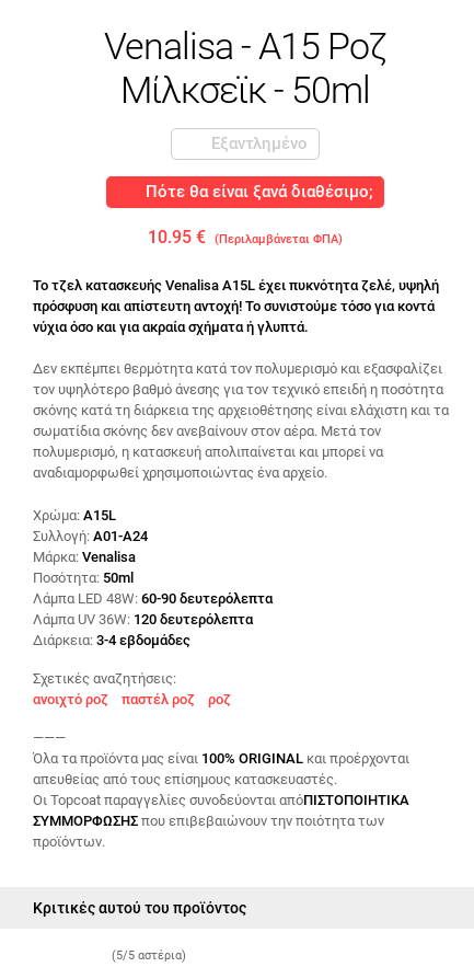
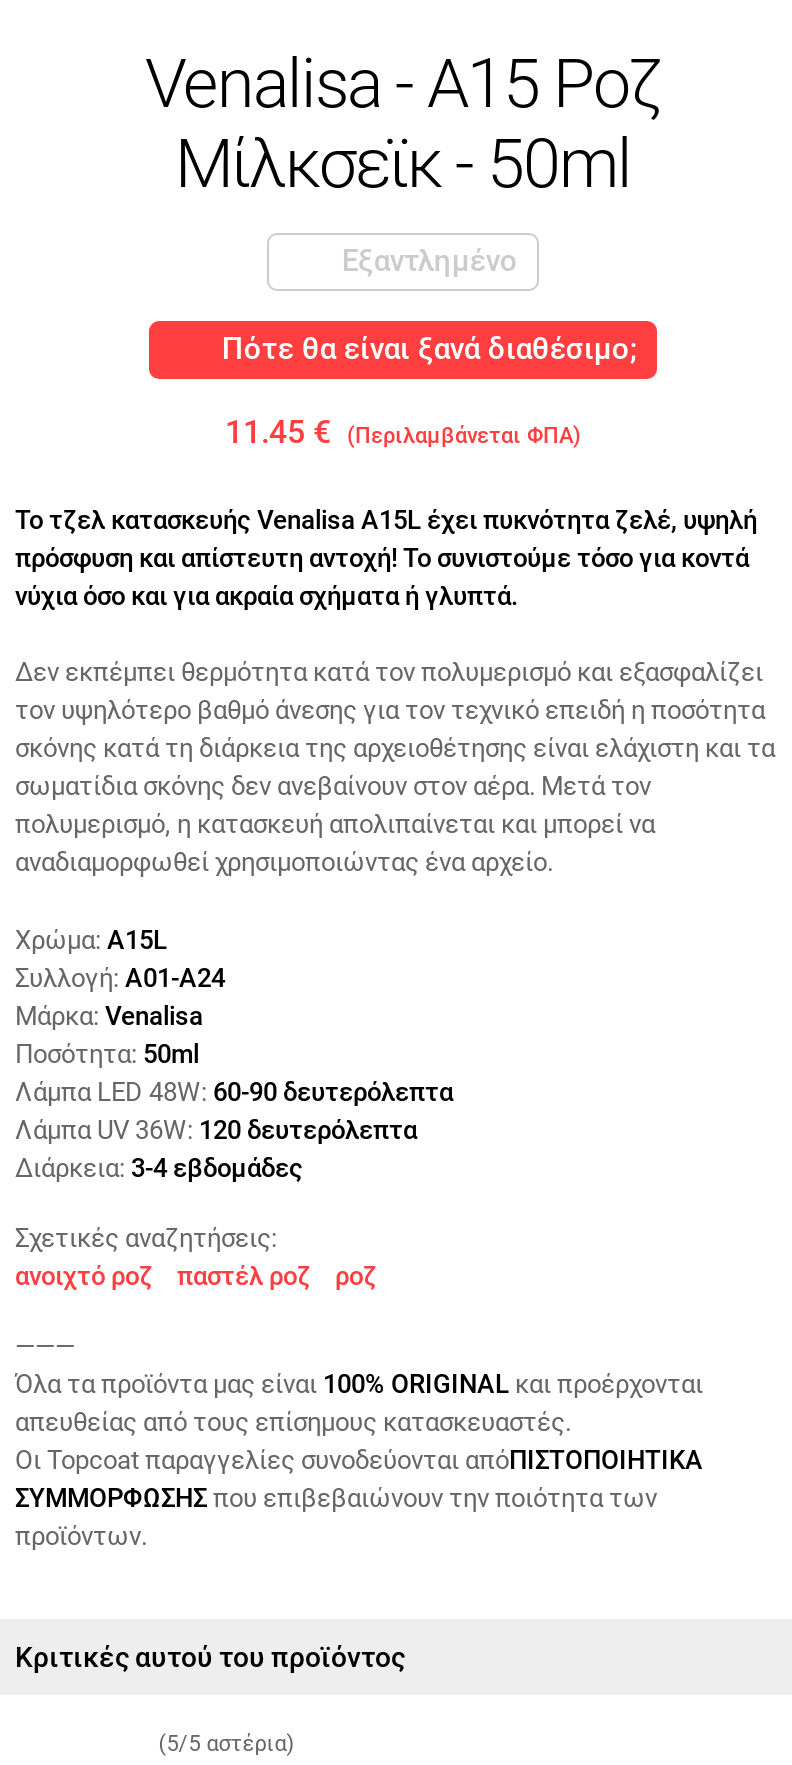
[148,227,343,247] 10.95 €(Περιλαμβάνεται ΦΠΑ) -> [225,413,581,451] 11.45 €(Περιλαμβάνεται ΦΠΑ)

